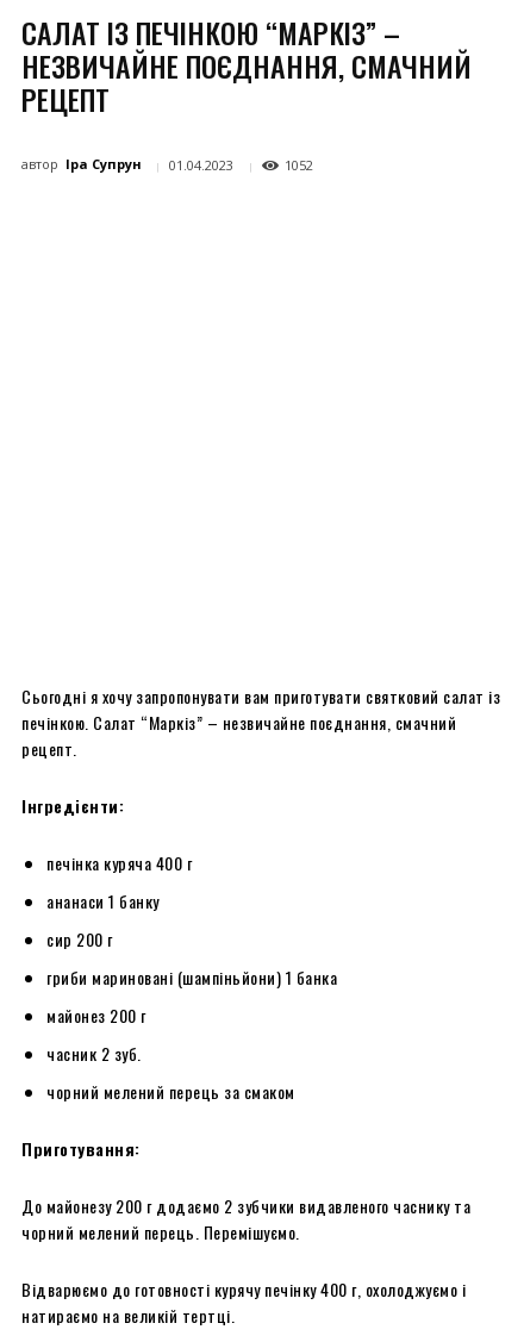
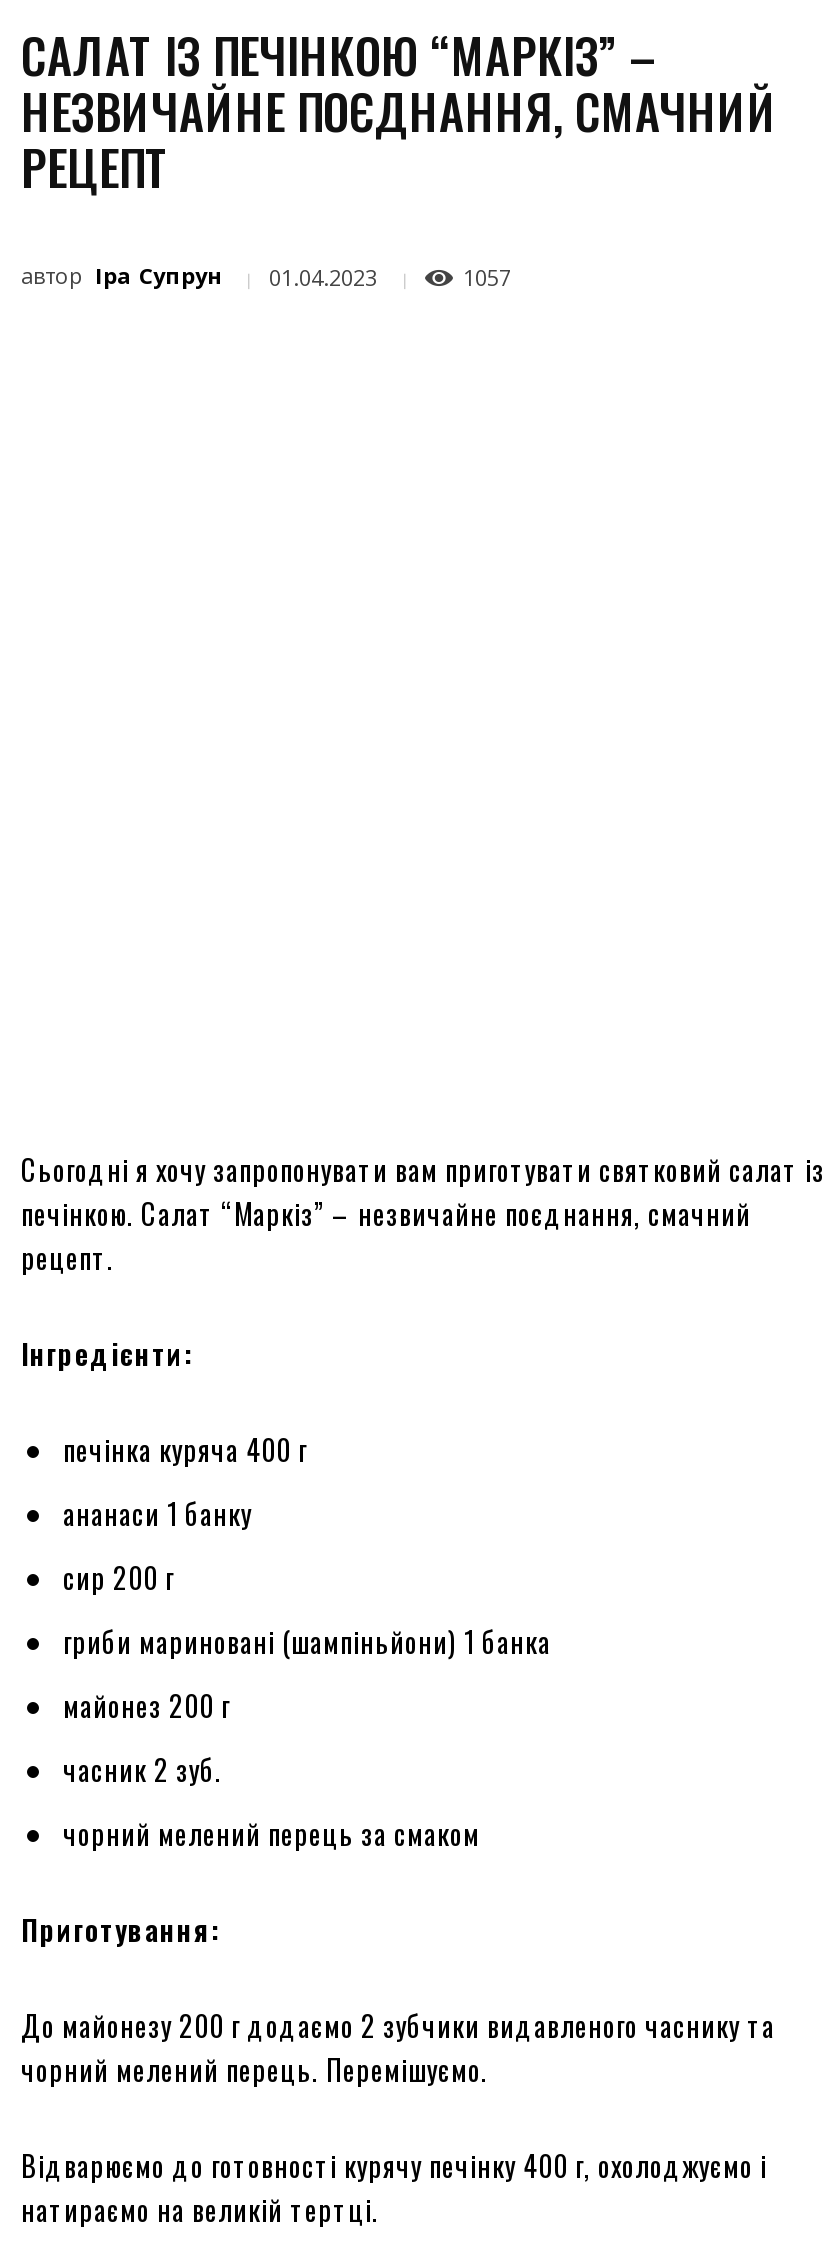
[285,156,313,174] 1052 -> [463,262,511,292] 1057

